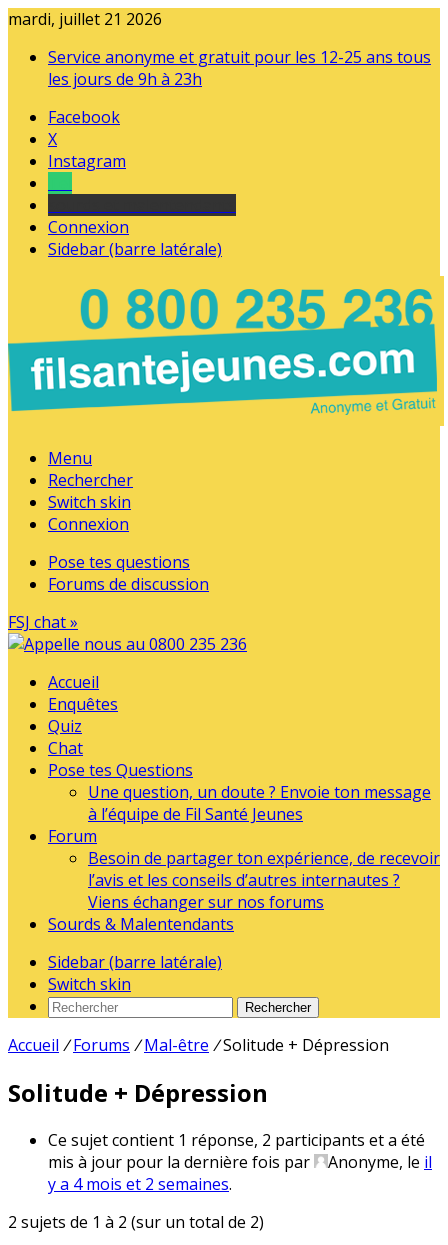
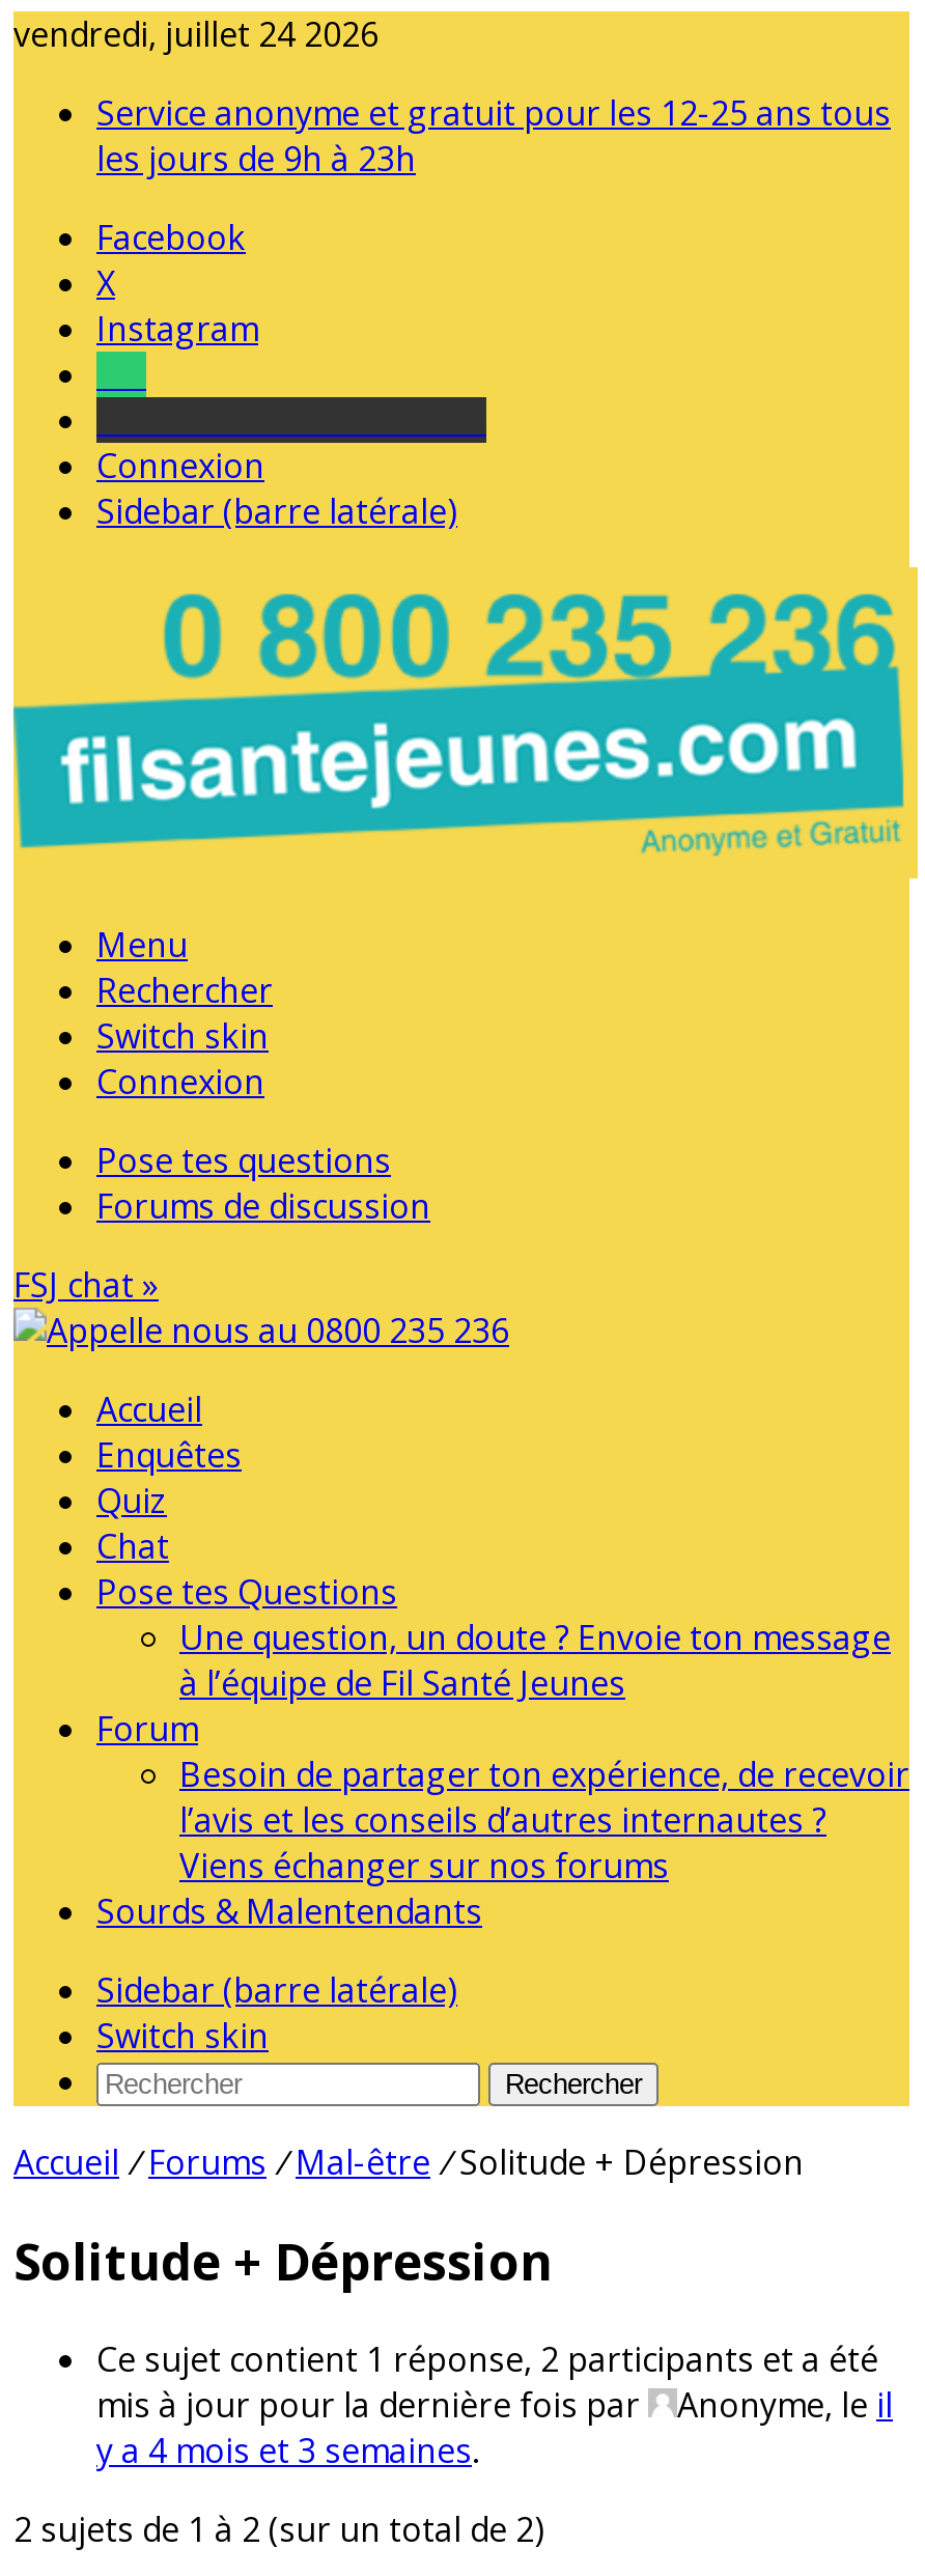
[8,8,162,30] mardi, juillet 21 2026 -> [13,11,379,57] vendredi, juillet 24 2026
[48,1173,232,1195] y a 4 mois et 2 semaines. -> [96,2427,478,2473] y a 4 mois et 3 semaines.

